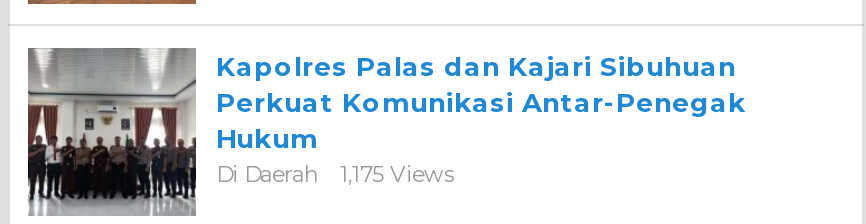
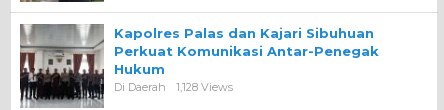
[216,160,454,188] Di Daerah 1,175 Views -> [114,80,233,94] Di Daerah 1,128 Views

